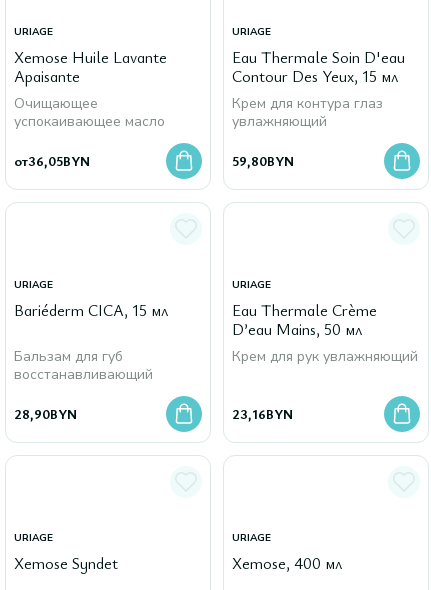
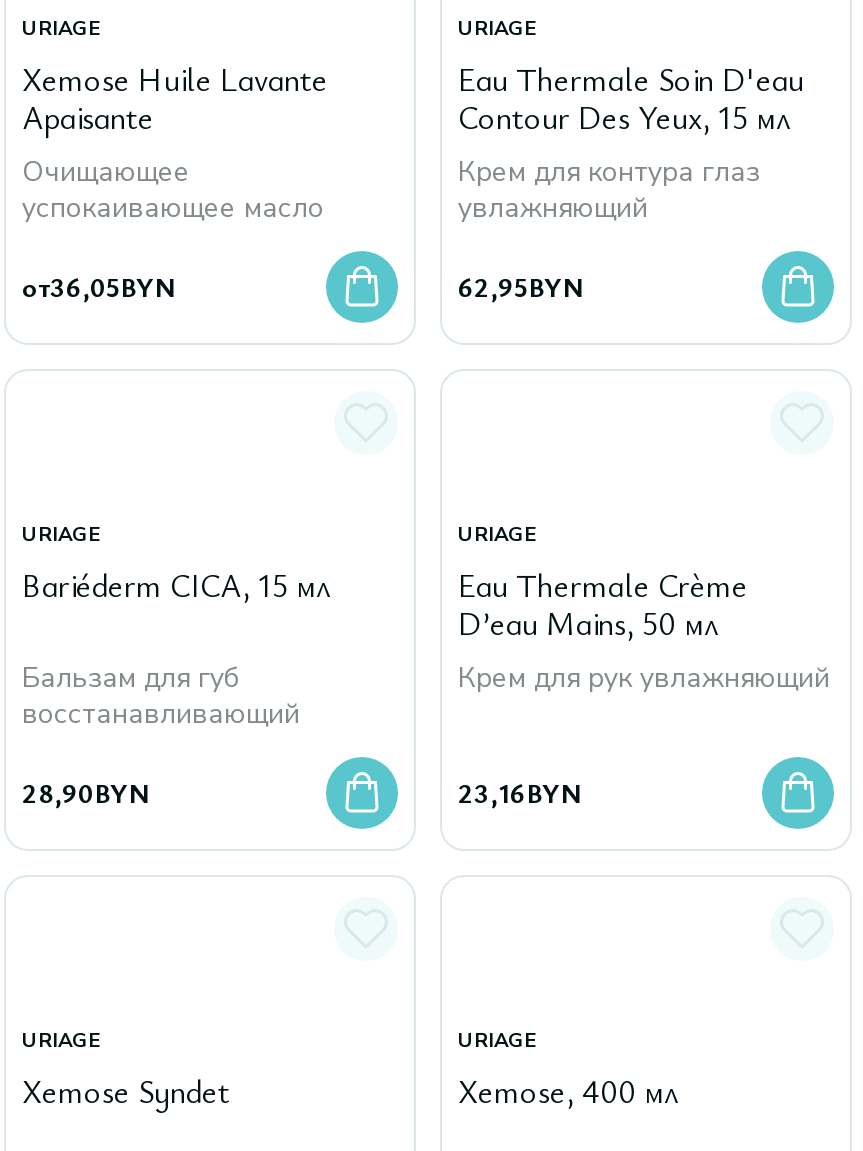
[232,151,294,170] 59,80BYN -> [458,267,582,305] 62,95BYN

